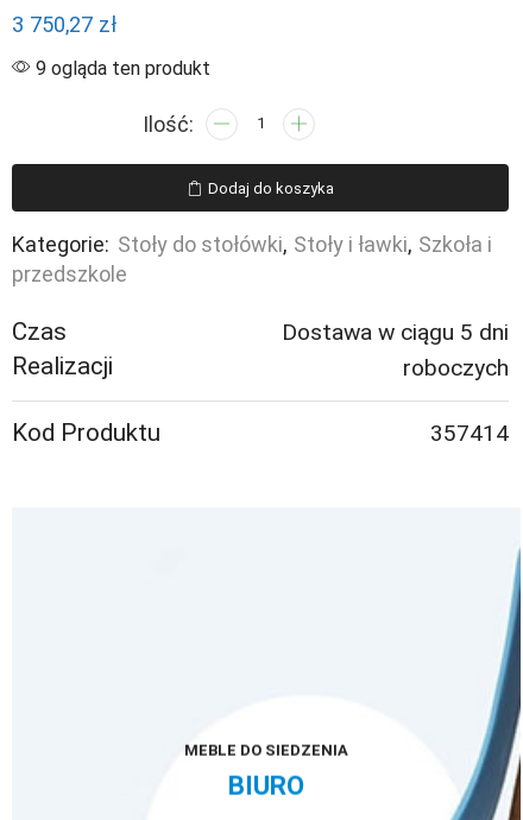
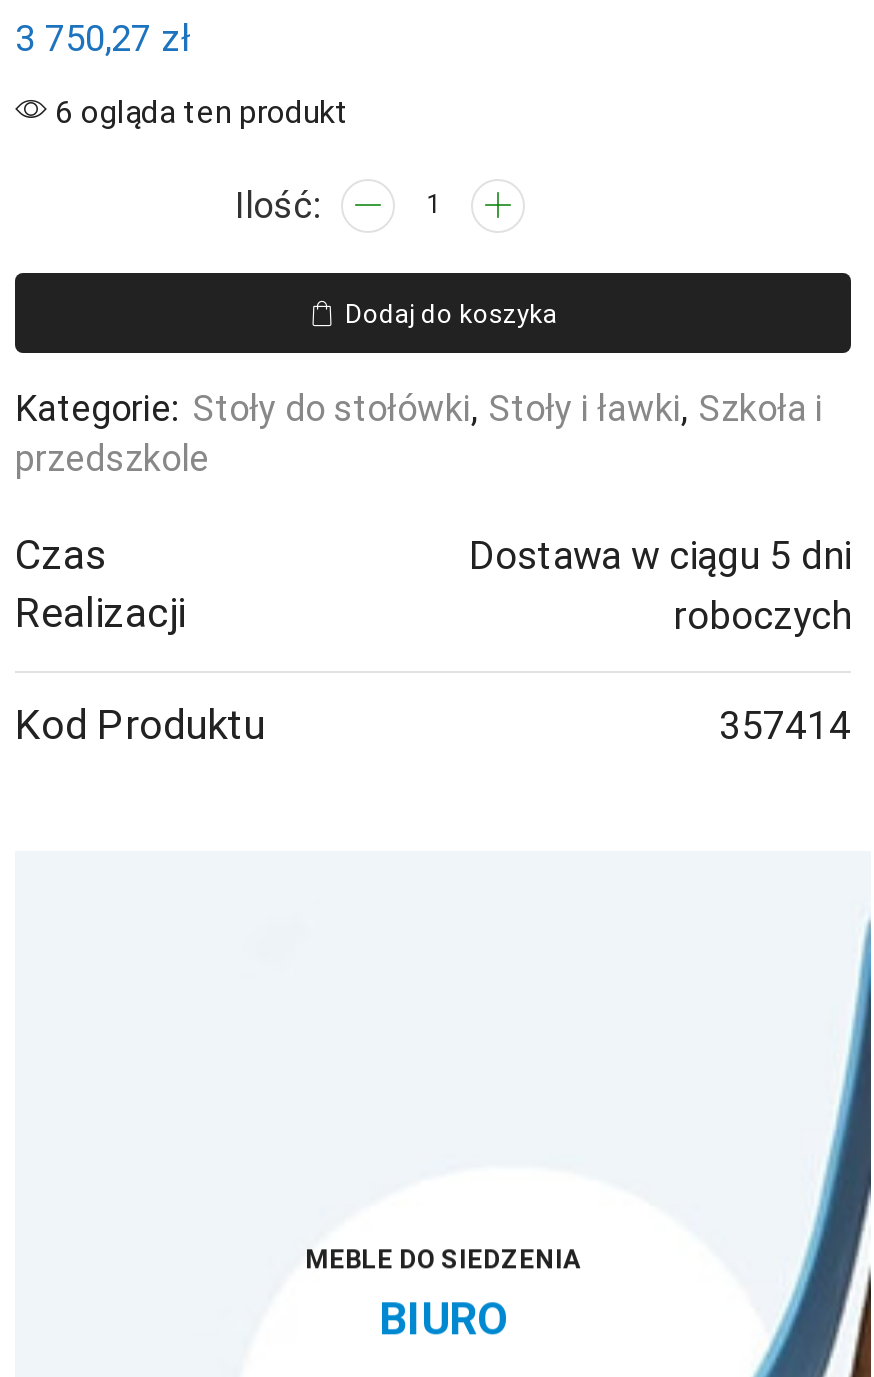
[31,57,210,80] 9 ogląda ten produkt -> [47,93,349,131] 6 ogląda ten produkt

